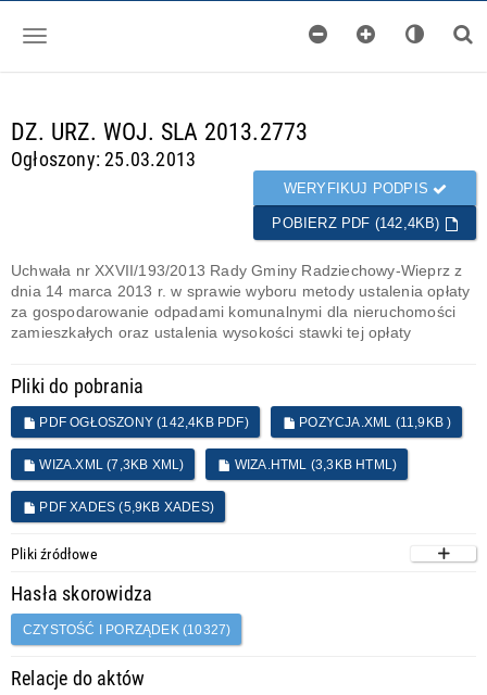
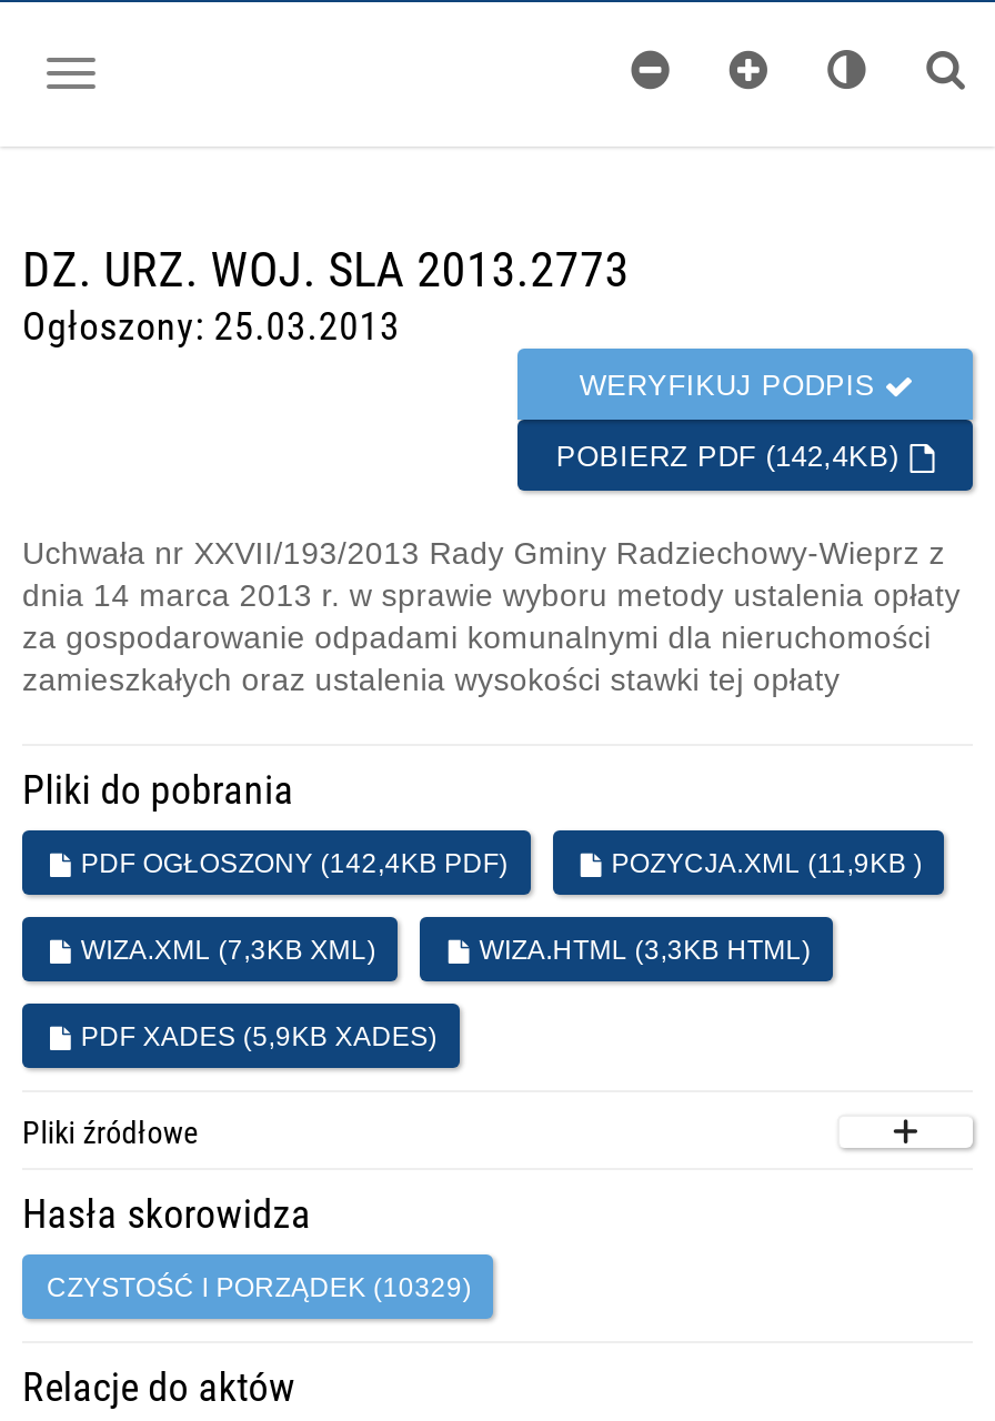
[23,622,231,638] CZYSTOŚĆ I PORZĄDEK (10327) -> [47,1273,472,1304] CZYSTOŚĆ I PORZĄDEK (10329)

